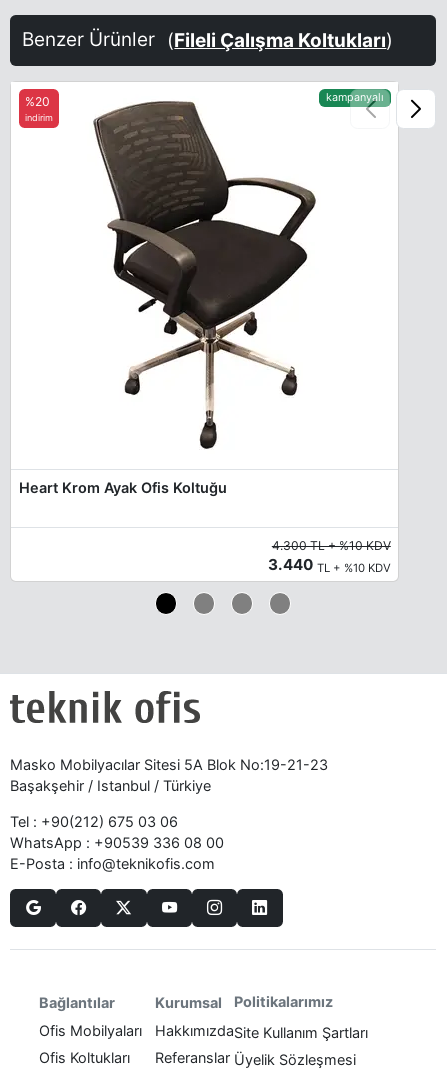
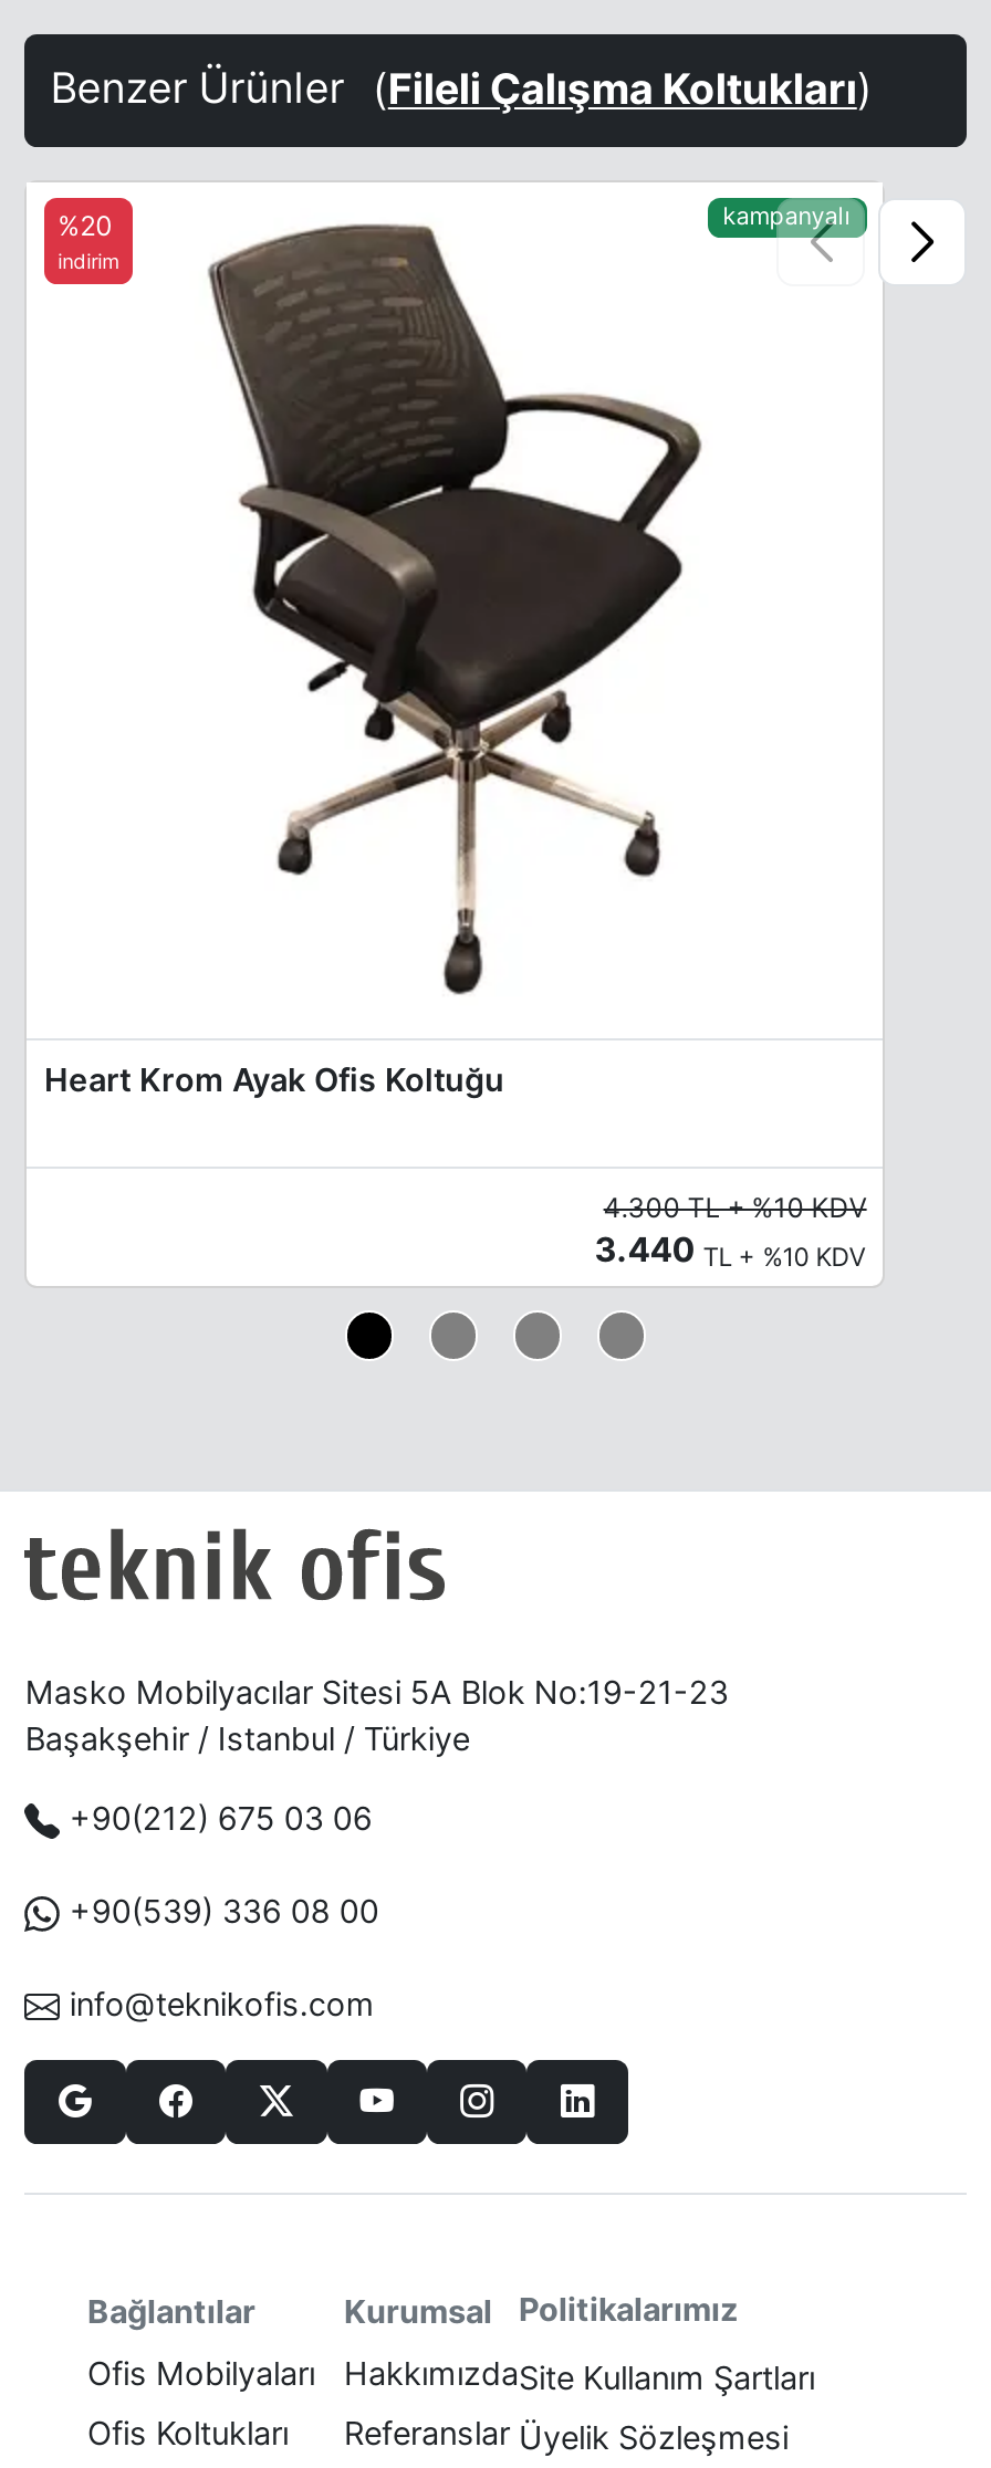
[10,813,224,872] Tel : +90(212) 675 03 06 | WhatsApp : +90539 336 08 00 | E-Posta : info@teknikofis.com -> [69,1799,379,2023] +90(212) 675 03 06 | +90(539) 336 08 00 | info@teknikofis.com

